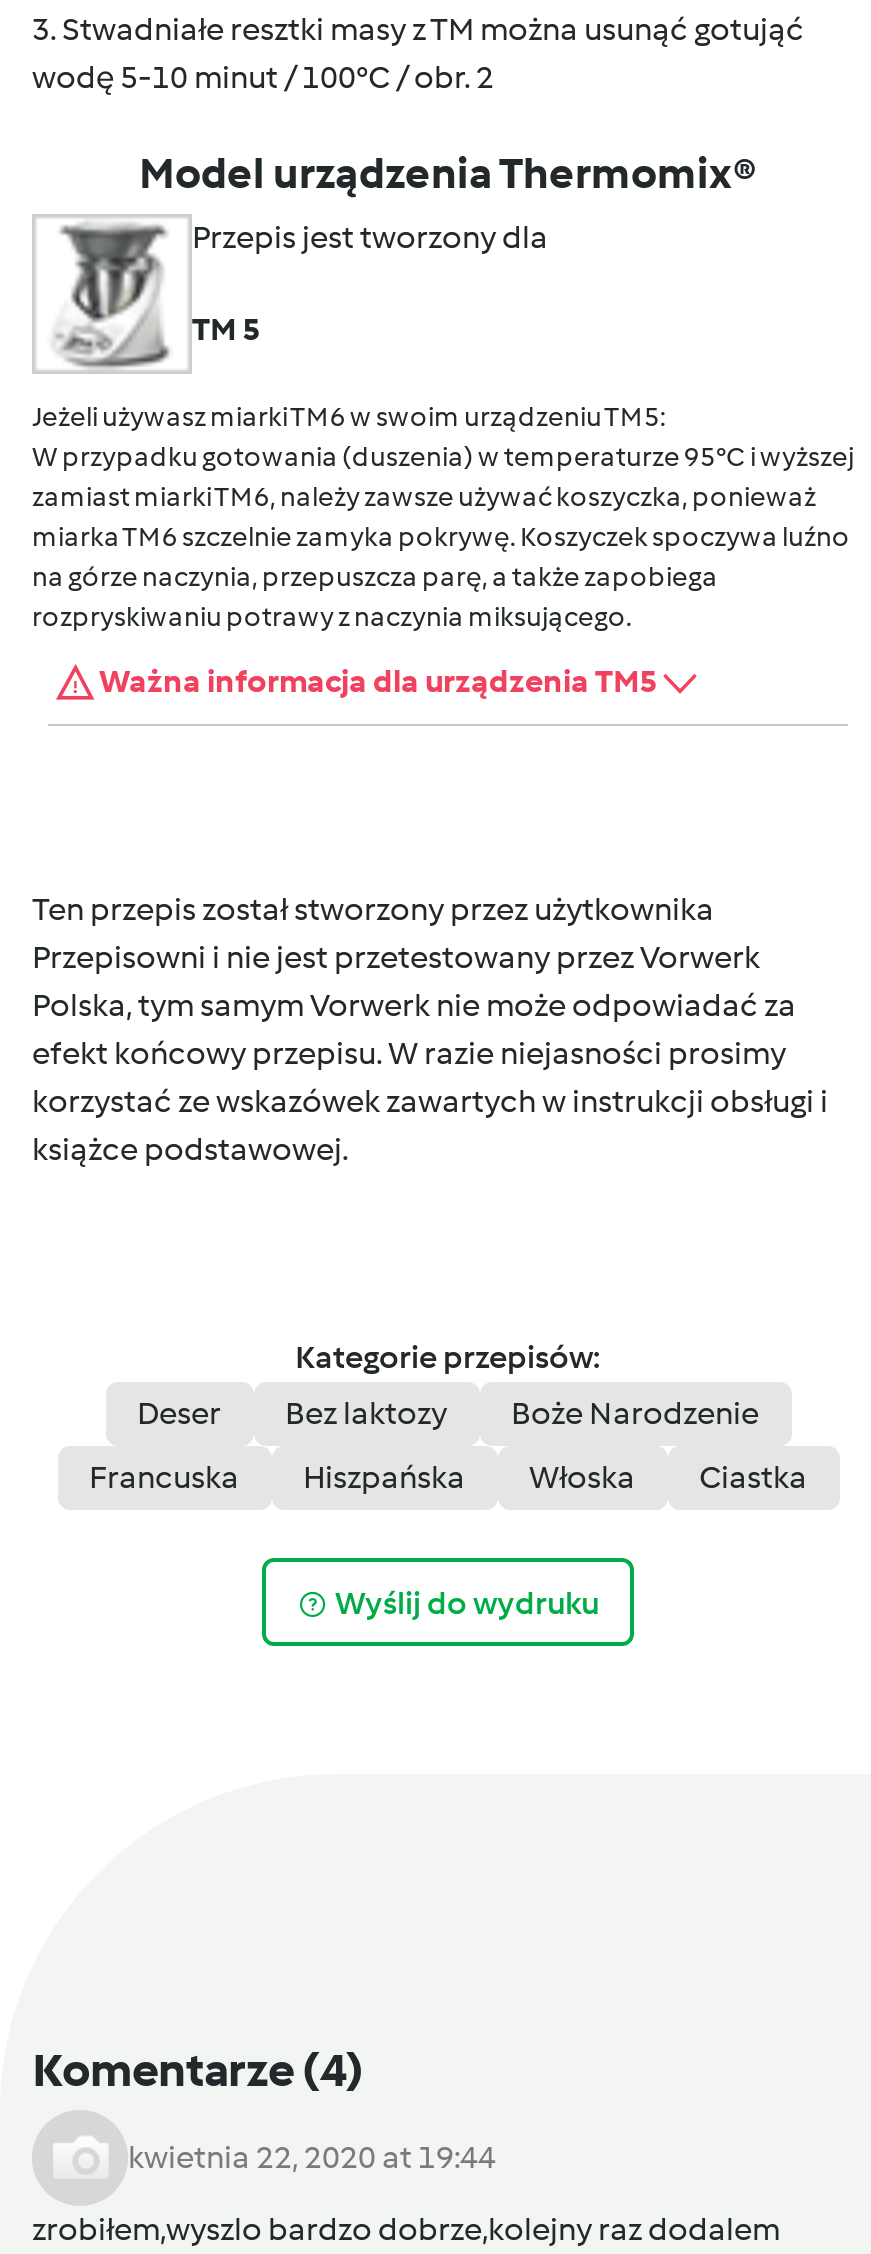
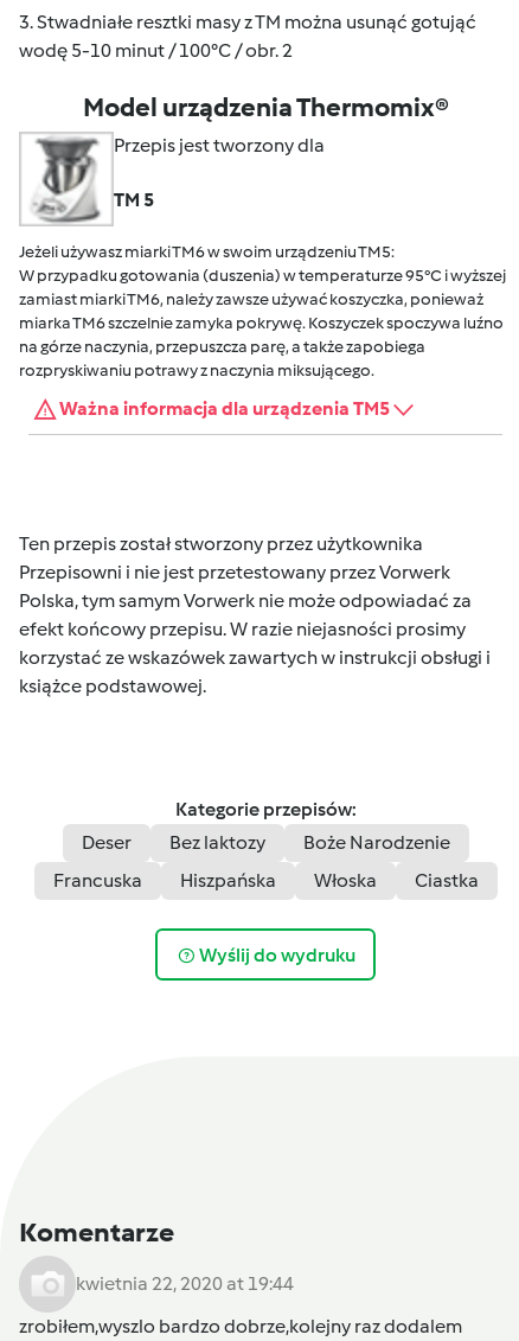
[32,2042,364,2098] Komentarze (4) -> [19,1215,174,1249] Komentarze

